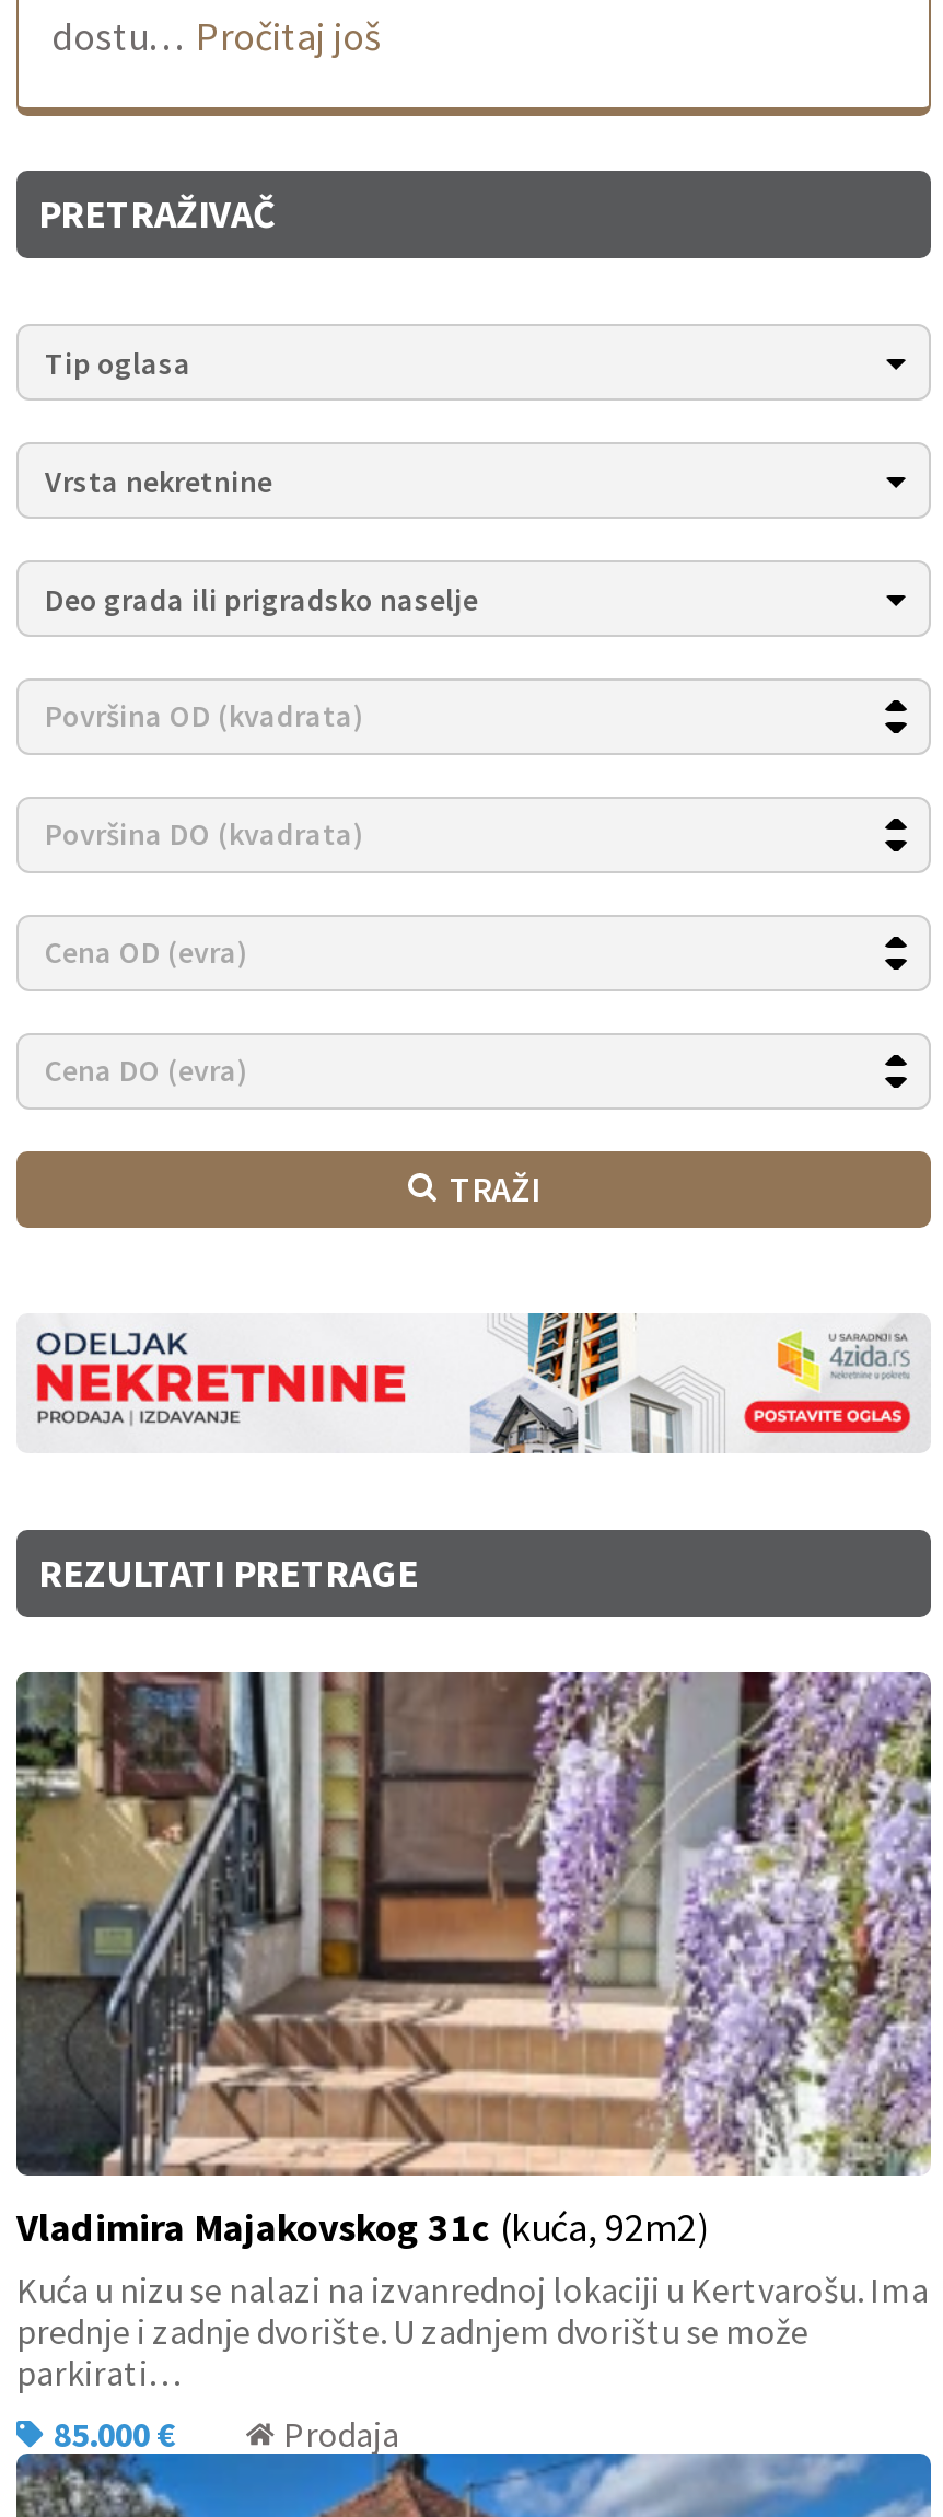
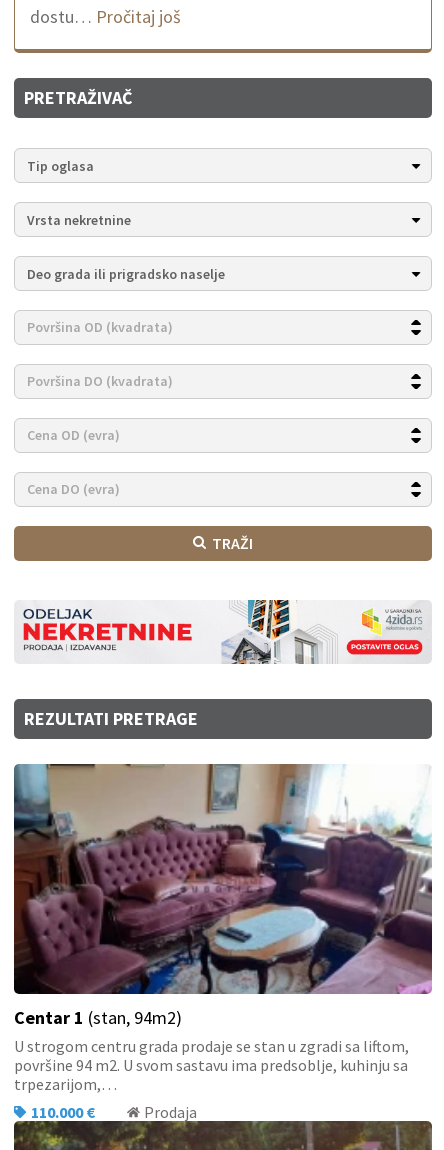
[14,1670,933,2456] [image] | Vladimira Majakovskog 31c (kuća, 92m2) | Kuća u nizu se nalazi na izvanrednoj lokaciji u Kertvarošu. Ima | prednje i zadnje dvorište. U zadnjem dvorištu se može | parkirati… | 85.000 € -> [13,763,432,1122] [image] | Centar 1 (stan, 94m2) | U strogom centru grada prodaje se stan u zgradi sa liftom, | površine 94 m2. U svom sastavu ima predsoblje, kuhinju sa | trpezarijom,… | 110.000 €

